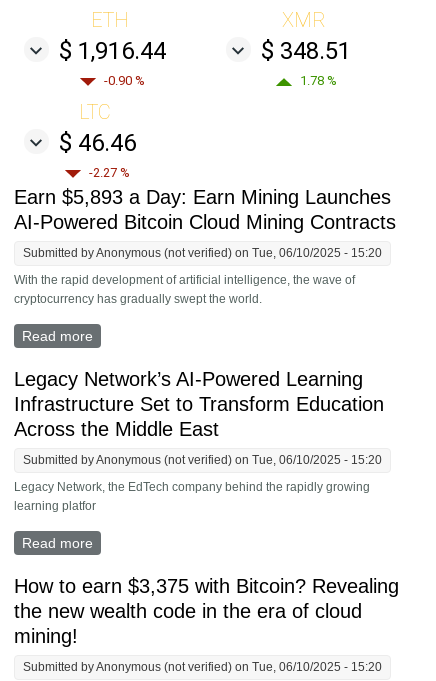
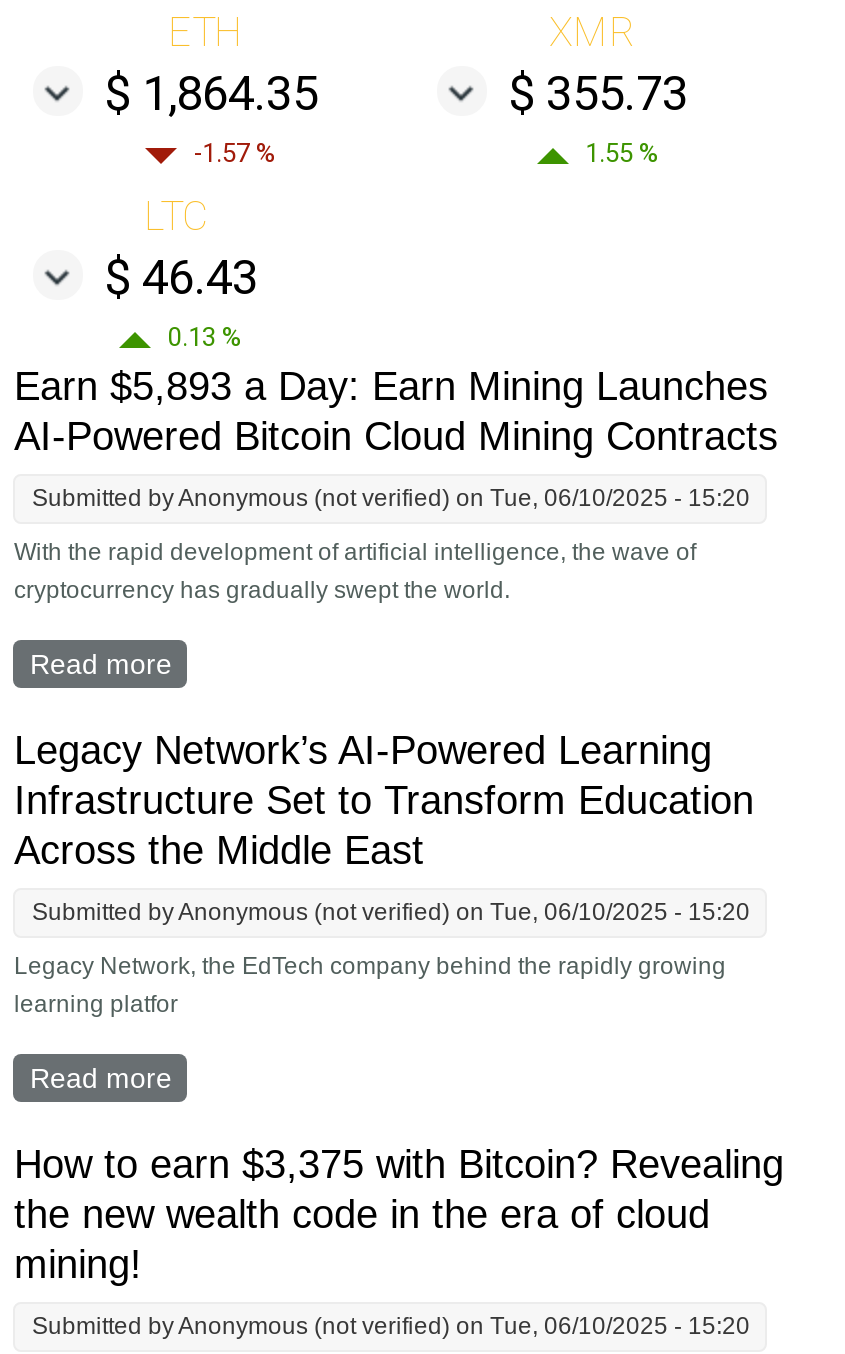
[59,37,166,65] $ 1,916.44 -> [104,67,318,123] $ 1,864.35
[261,37,351,65] $ 348.51 -> [508,67,688,123] $ 355.73
[104,73,145,88] -0.90 % -> [194,139,276,169] -1.57 %
[300,73,337,88] 1.78 % -> [585,139,659,169] 1.55 %
[59,129,136,157] $ 46.46 -> [104,251,258,307] $ 46.43
[89,165,130,180] -2.27 % -> [168,323,242,353] 0.13 %

